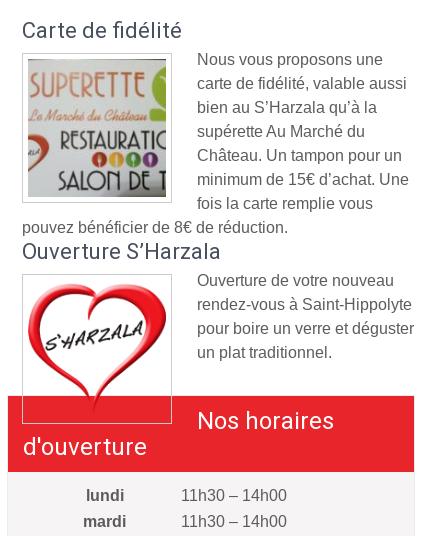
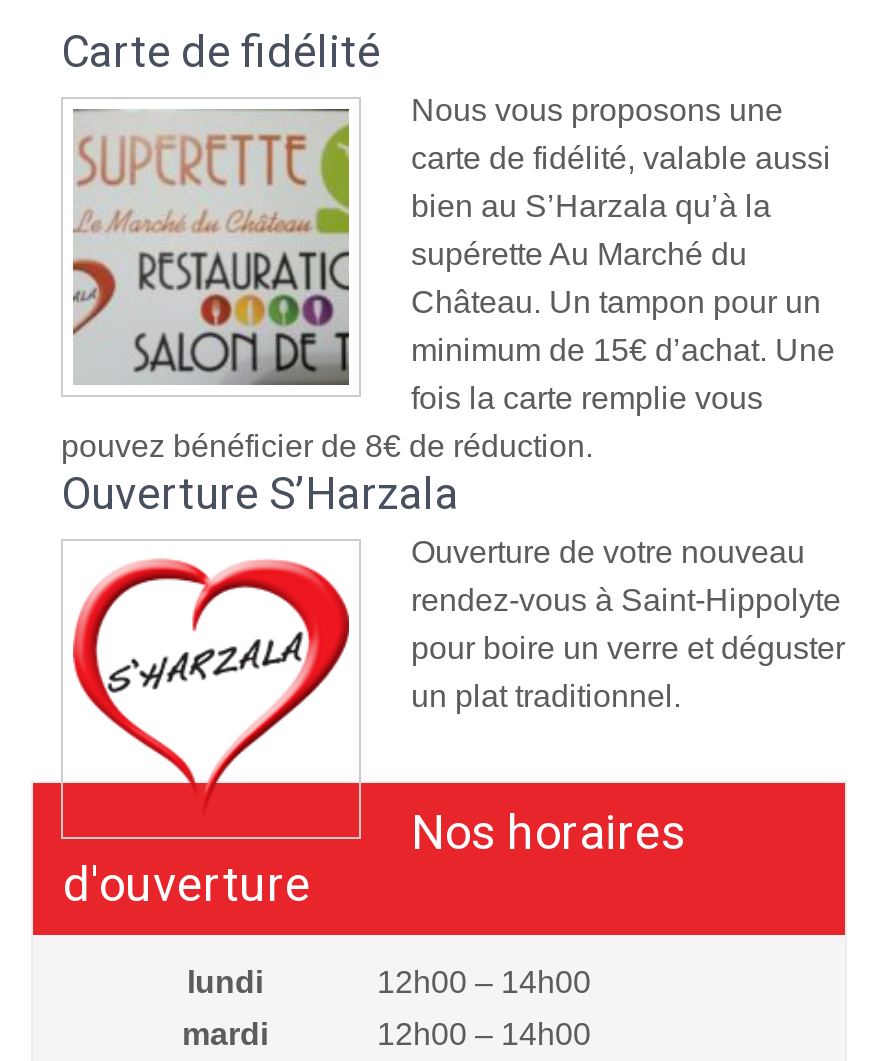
[181,487,287,504] 11h30 – 14h00 -> [377,964,591,998] 12h00 – 14h00
[181,513,287,530] 11h30 – 14h00 -> [377,1016,591,1050] 12h00 – 14h00

